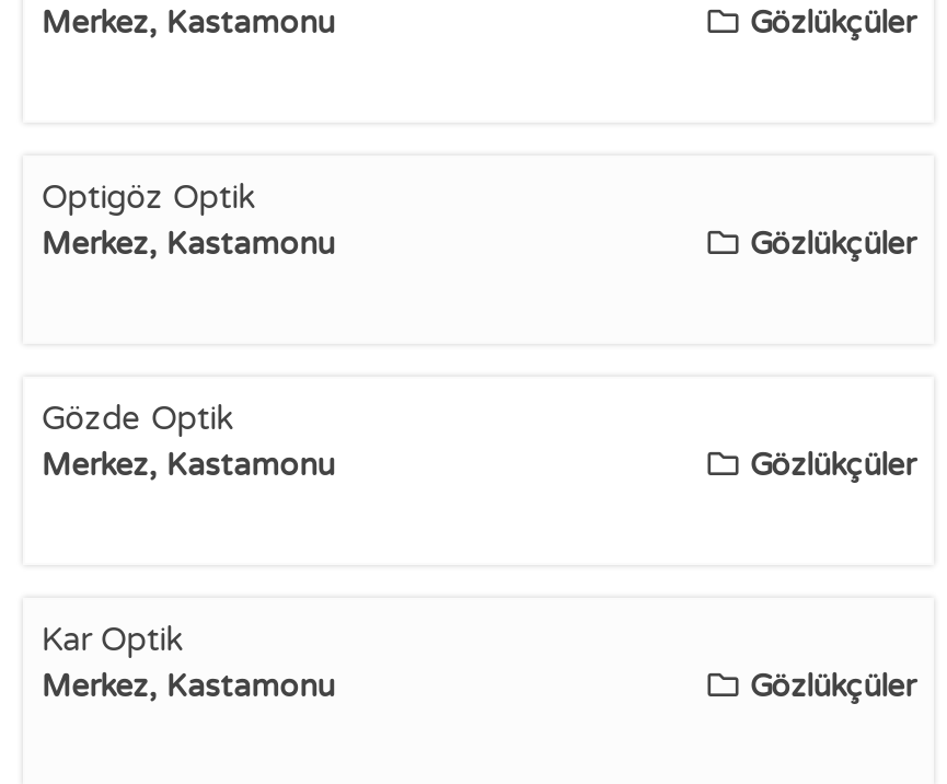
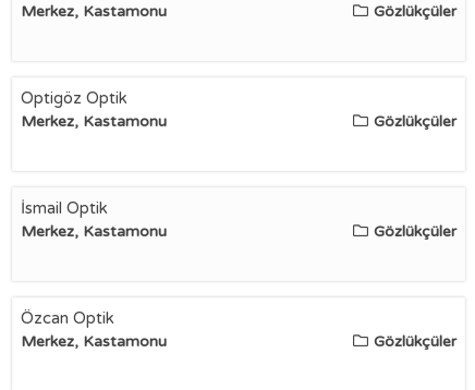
[41,399,234,438] Gözde Optik -> [21,198,108,218] İsmail Optik
[41,620,183,659] Kar Optik -> [21,308,115,328] Özcan Optik

